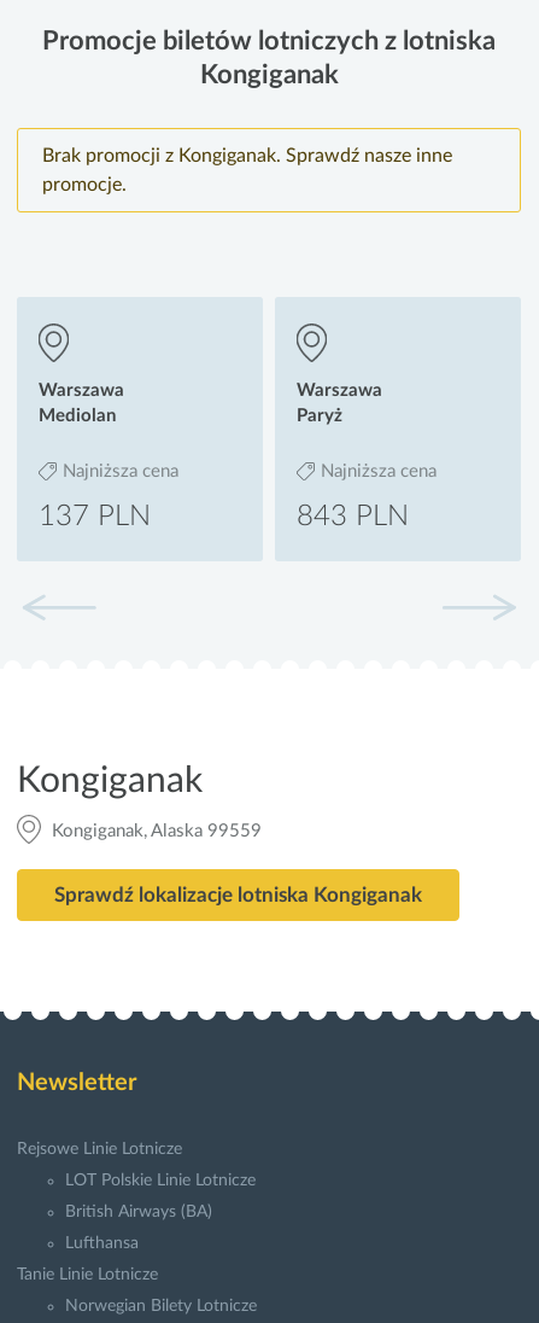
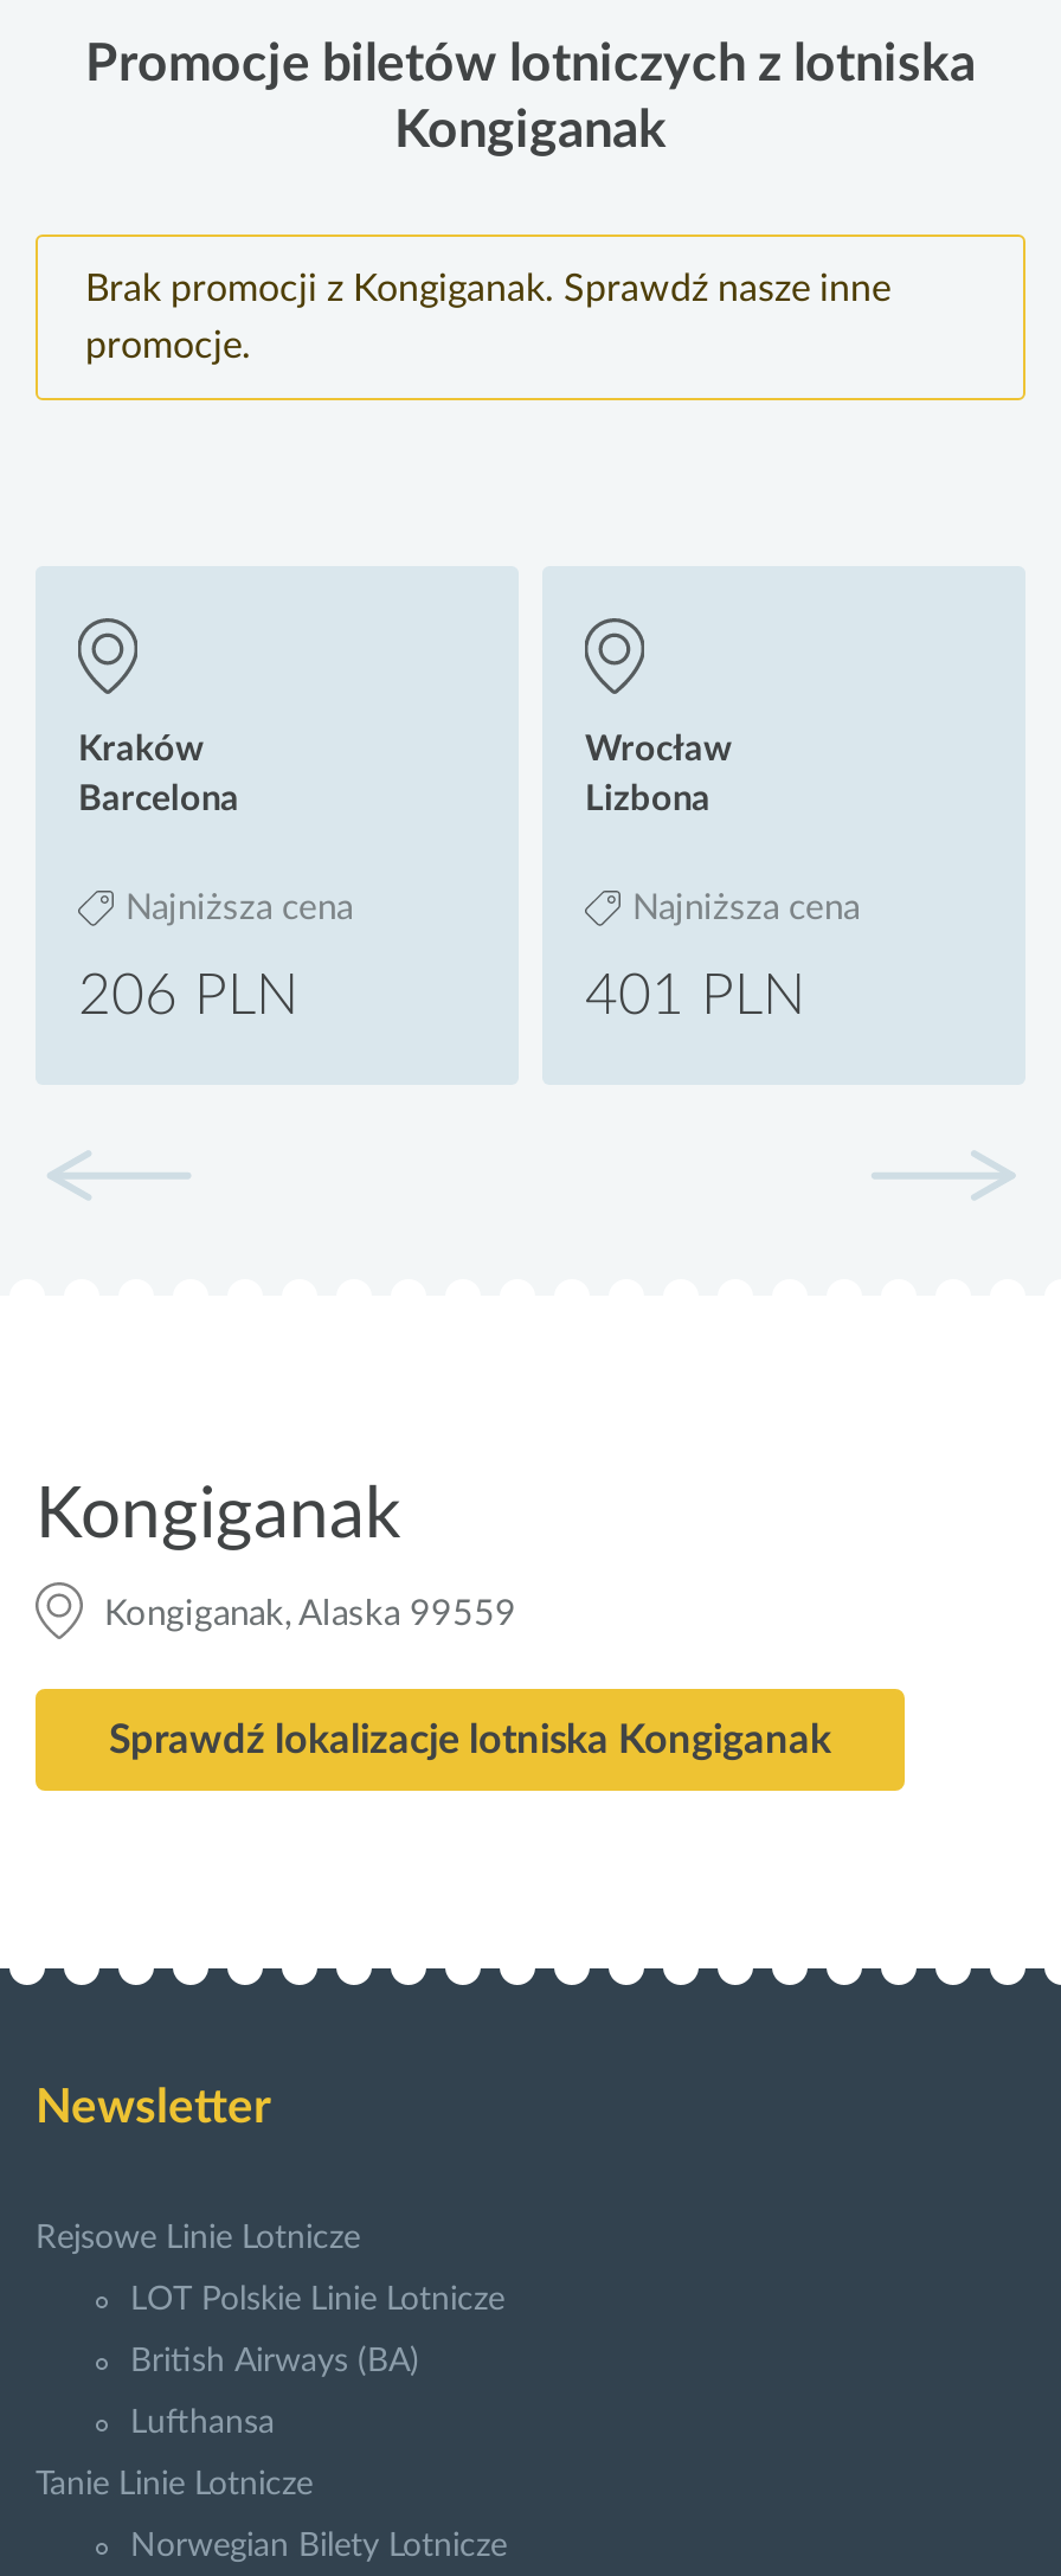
[39,382,124,425] Warszawa | Mediolan -> [78,732,239,817] Kraków | Barcelona
[297,382,382,425] Warszawa | Paryż -> [585,732,732,817] Wrocław | Lizbona
[39,502,151,531] 137 PLN -> [78,969,298,1026] 206 PLN
[297,502,409,531] 843 PLN -> [585,969,805,1026] 401 PLN

